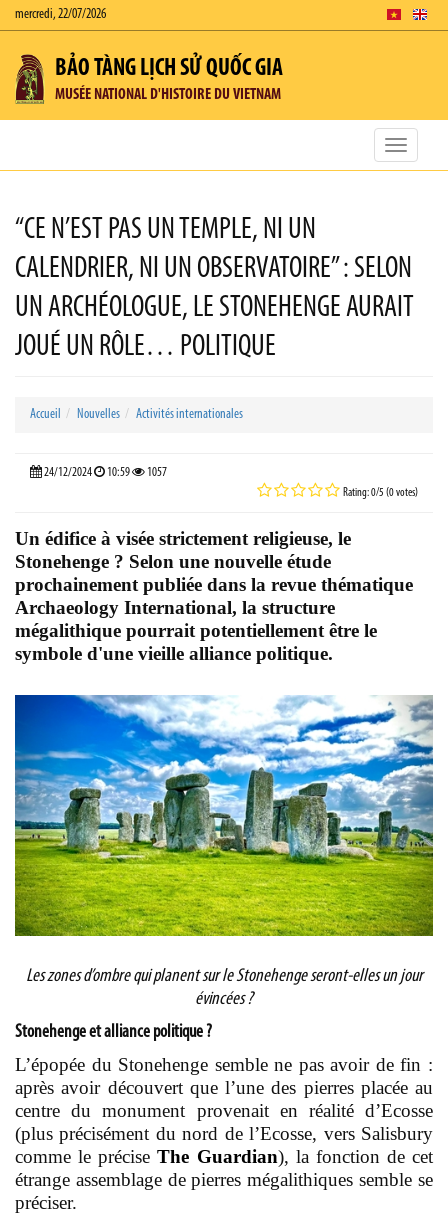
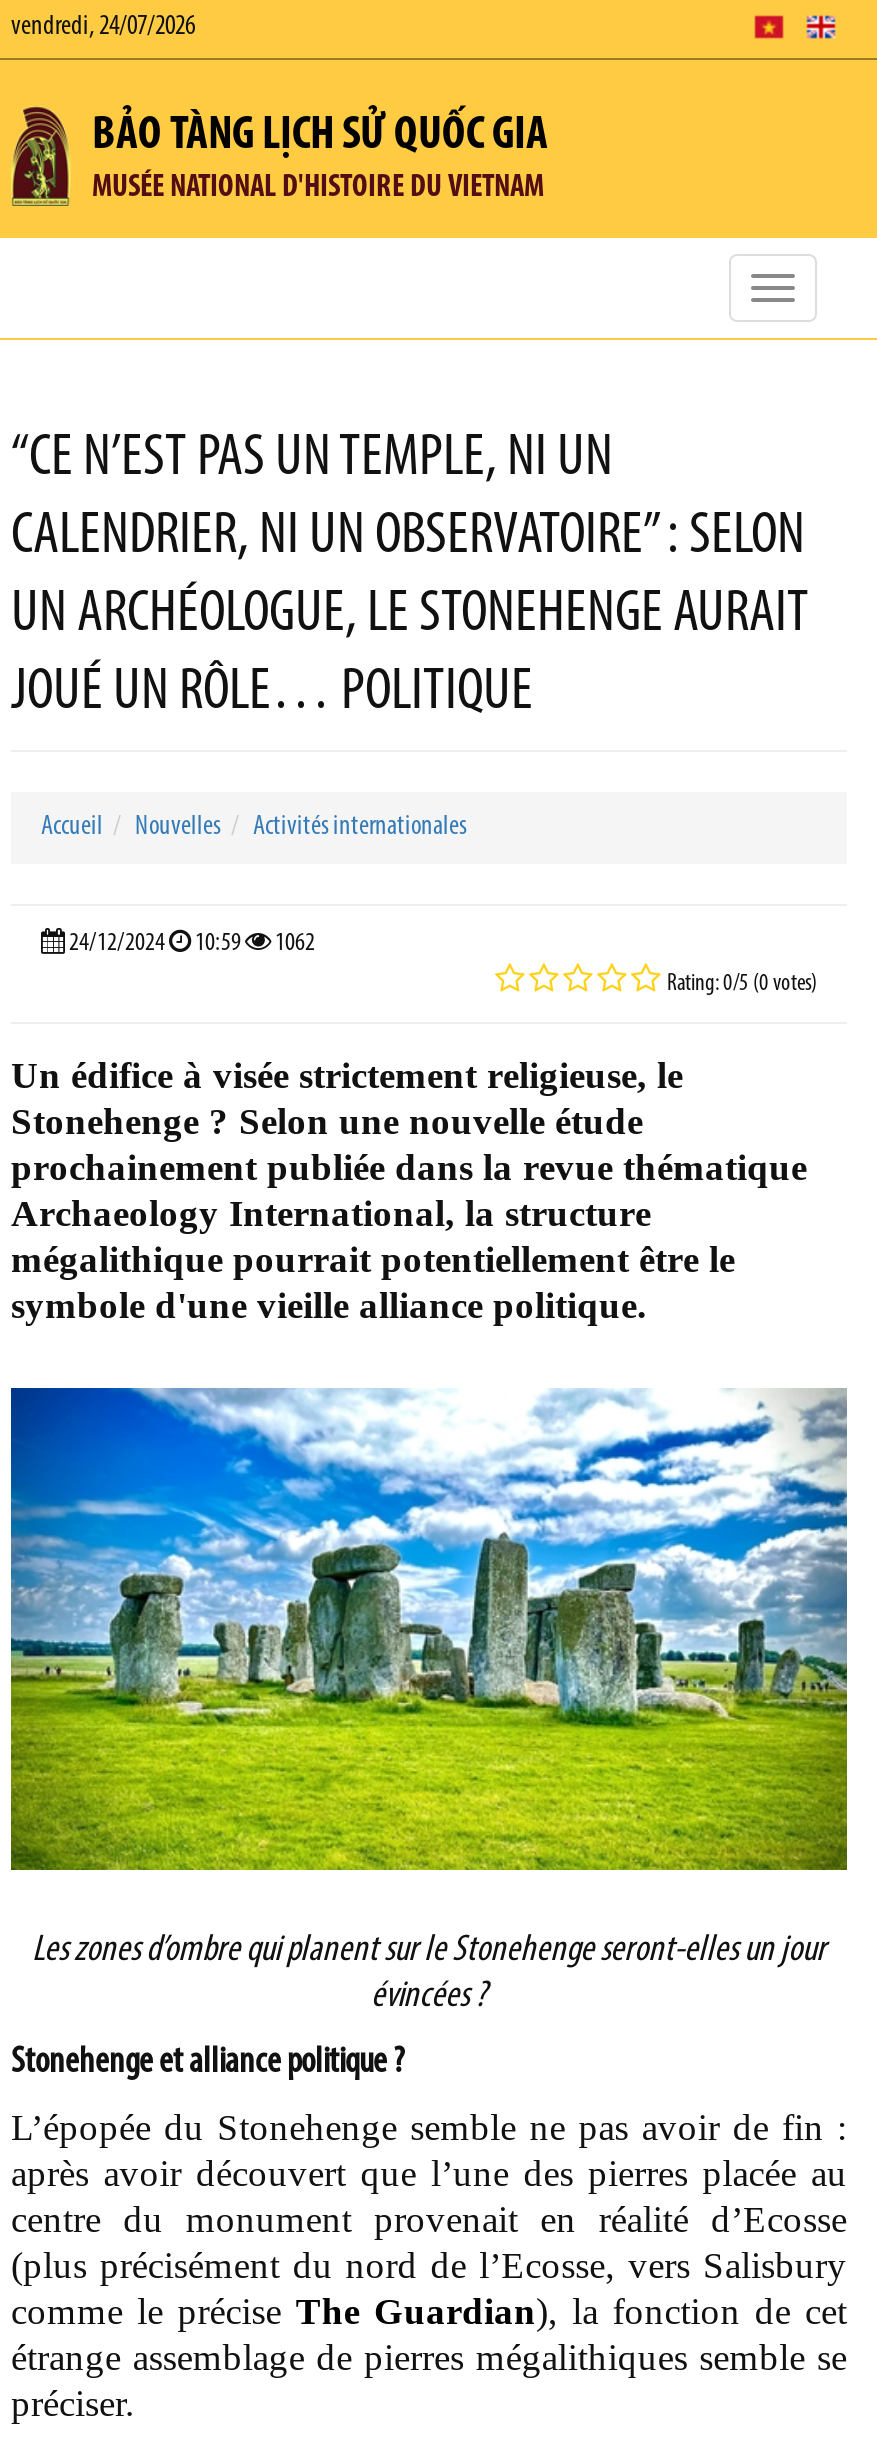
[15,7,106,22] mercredi, 22/07/2026 -> [11,12,195,42] vendredi, 24/07/2026
[42,466,167,479] 24/12/2024 10:59 1057 -> [65,930,315,956] 24/12/2024 10:59 1062

